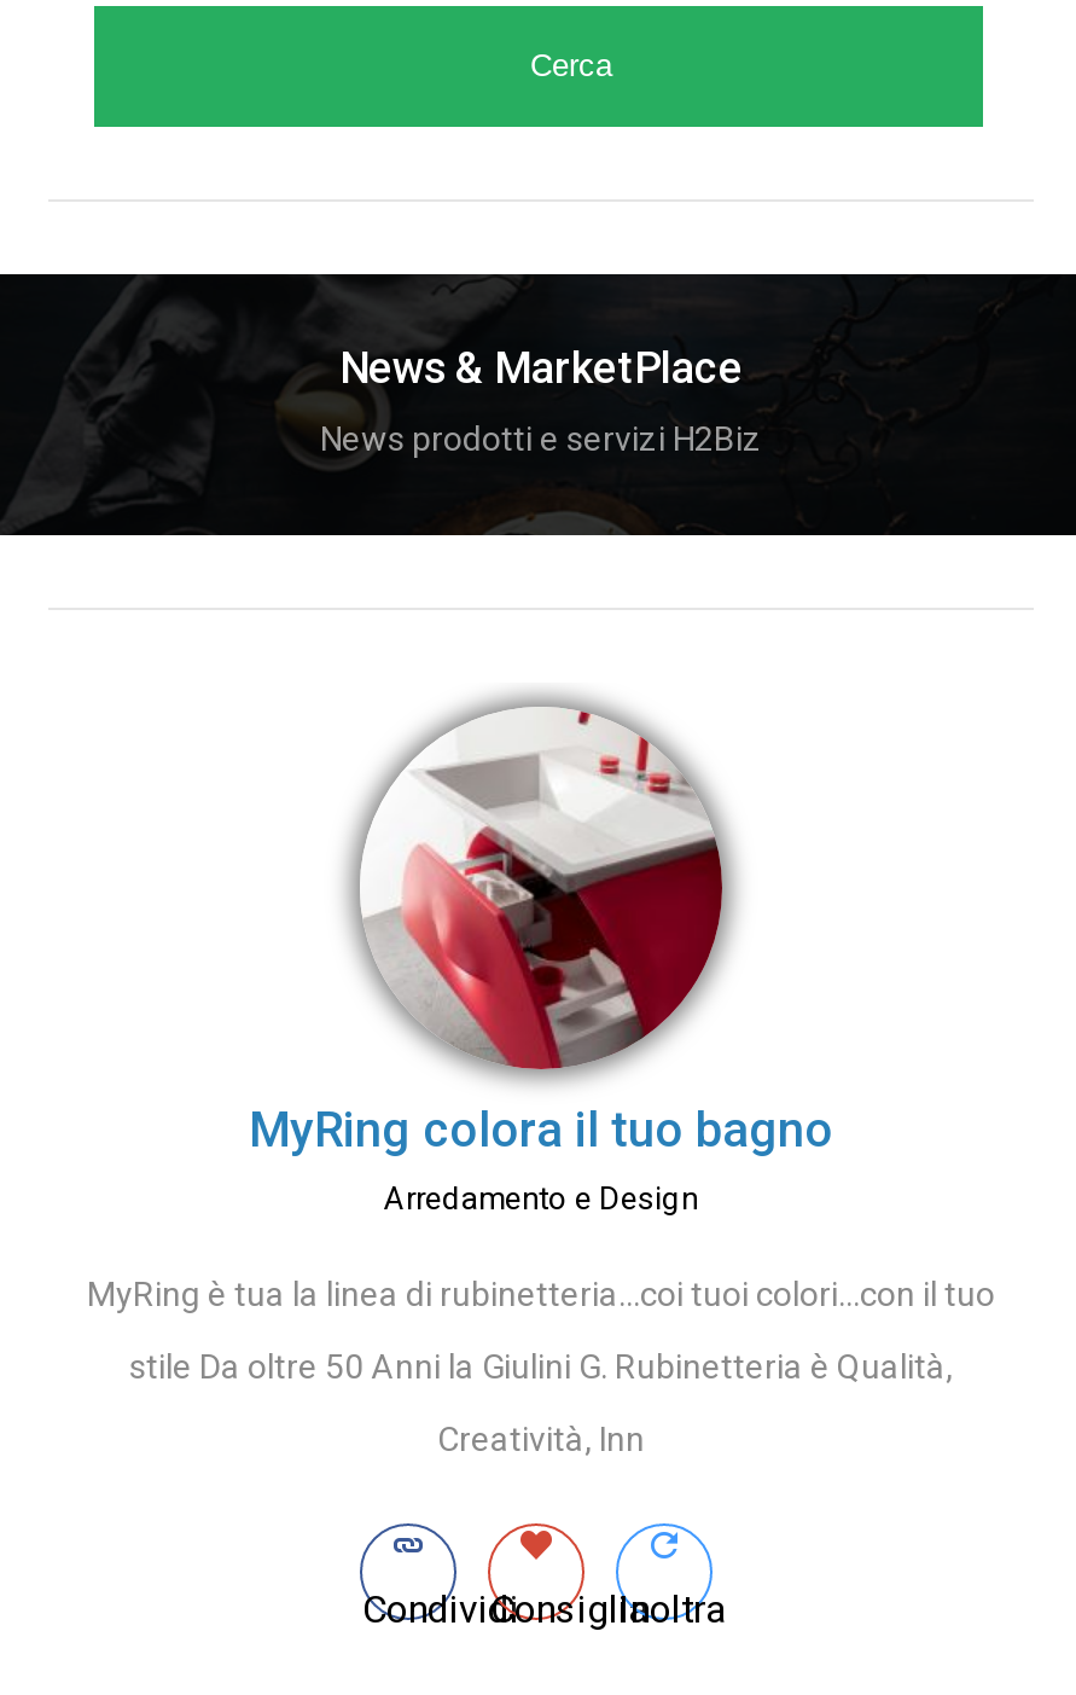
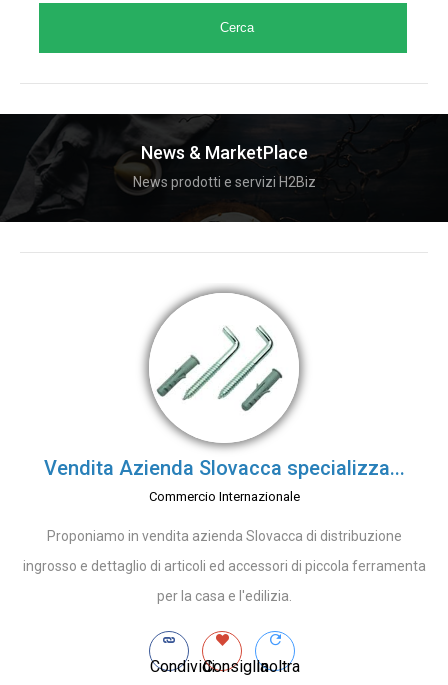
[249,709,833,1217] [image] | MyRing colora il tuo bagno | Arredamento e Design -> [43,295,404,504] [image] | Vendita Azienda Slovacca specializza... | Commercio Internazionale
[87,1275,995,1313] MyRing è tua la linea di rubinetteria...coi tuoi colori...con il tuo -> [46,528,401,544] Proponiamo in vendita azienda Slovacca di distribuzione
[129,1347,953,1386] stile Da oltre 50 Anni la Giulini G. Rubinetteria è Qualità, -> [22,558,425,574] ingrosso e dettaglio di articoli ed accessori di piccola ferramenta
[437,1420,645,1458] Creatività, Inn -> [156,588,291,604] per la casa e l'edilizia.

